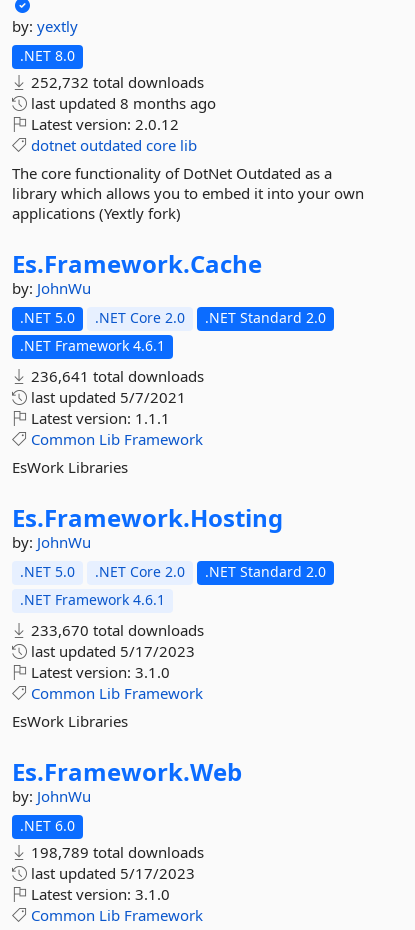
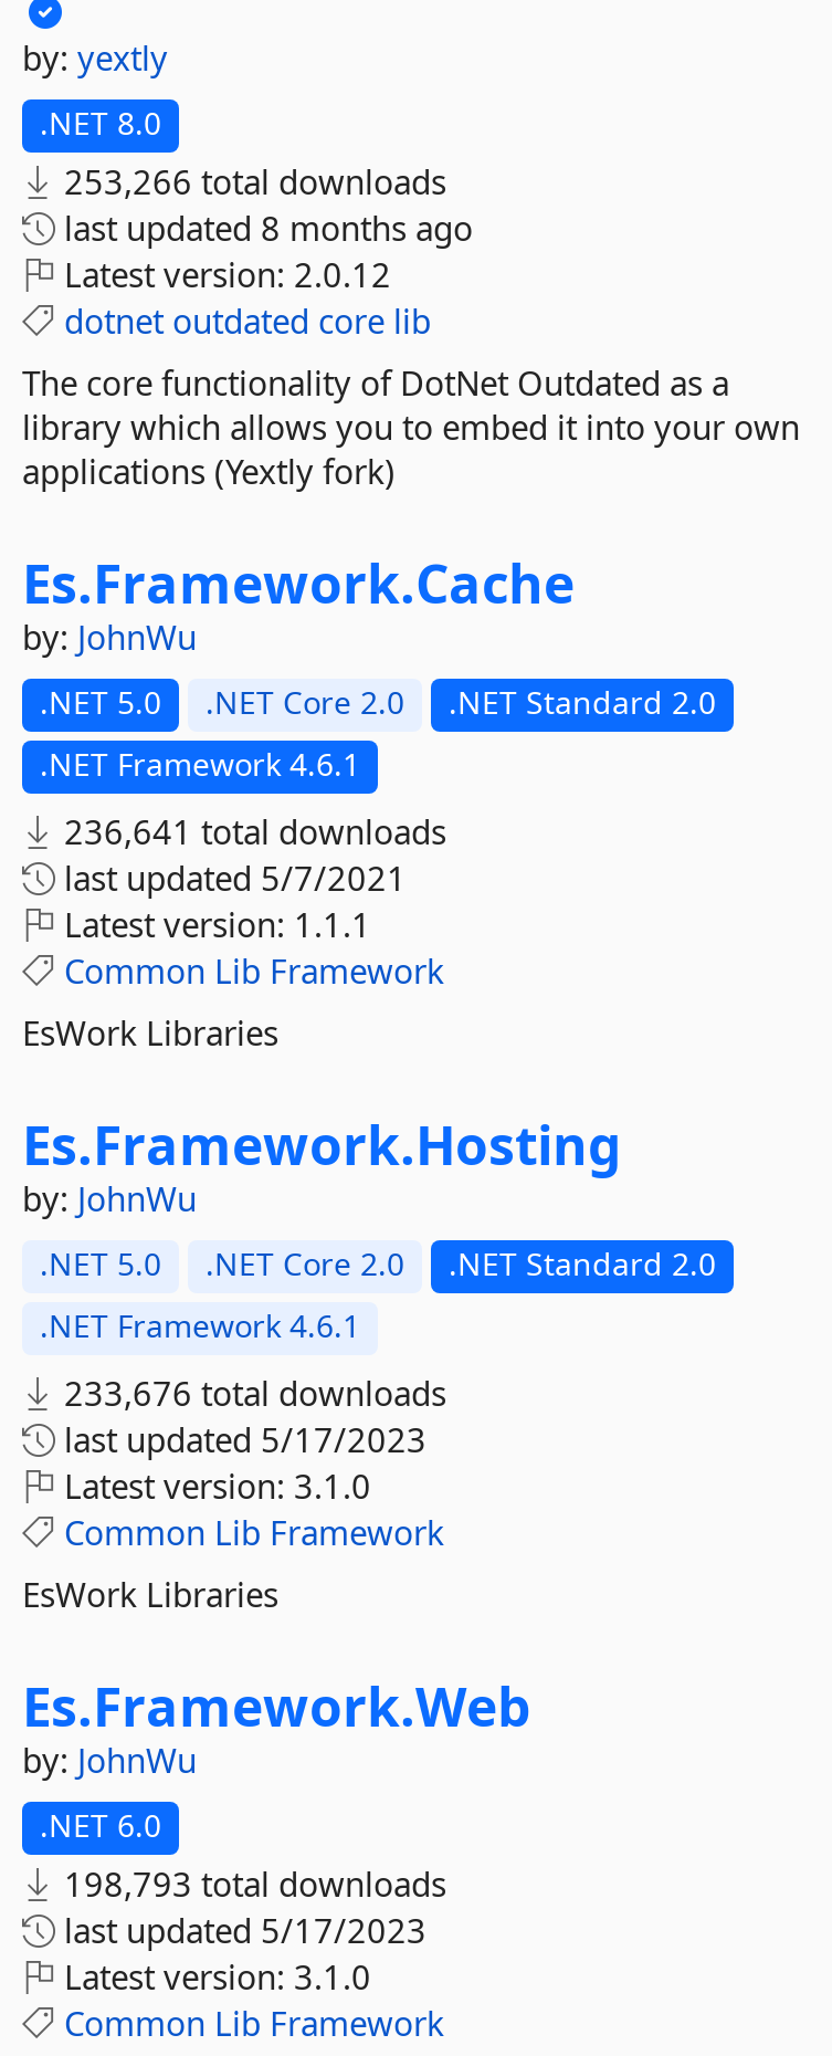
[27,72,204,92] 252,732 total downloads -> [55,159,446,203] 253,266 total downloads
[27,620,204,640] 233,670 total downloads -> [55,1371,446,1415] 233,676 total downloads
[27,842,204,862] 198,789 total downloads -> [55,1861,446,1906] 198,793 total downloads

